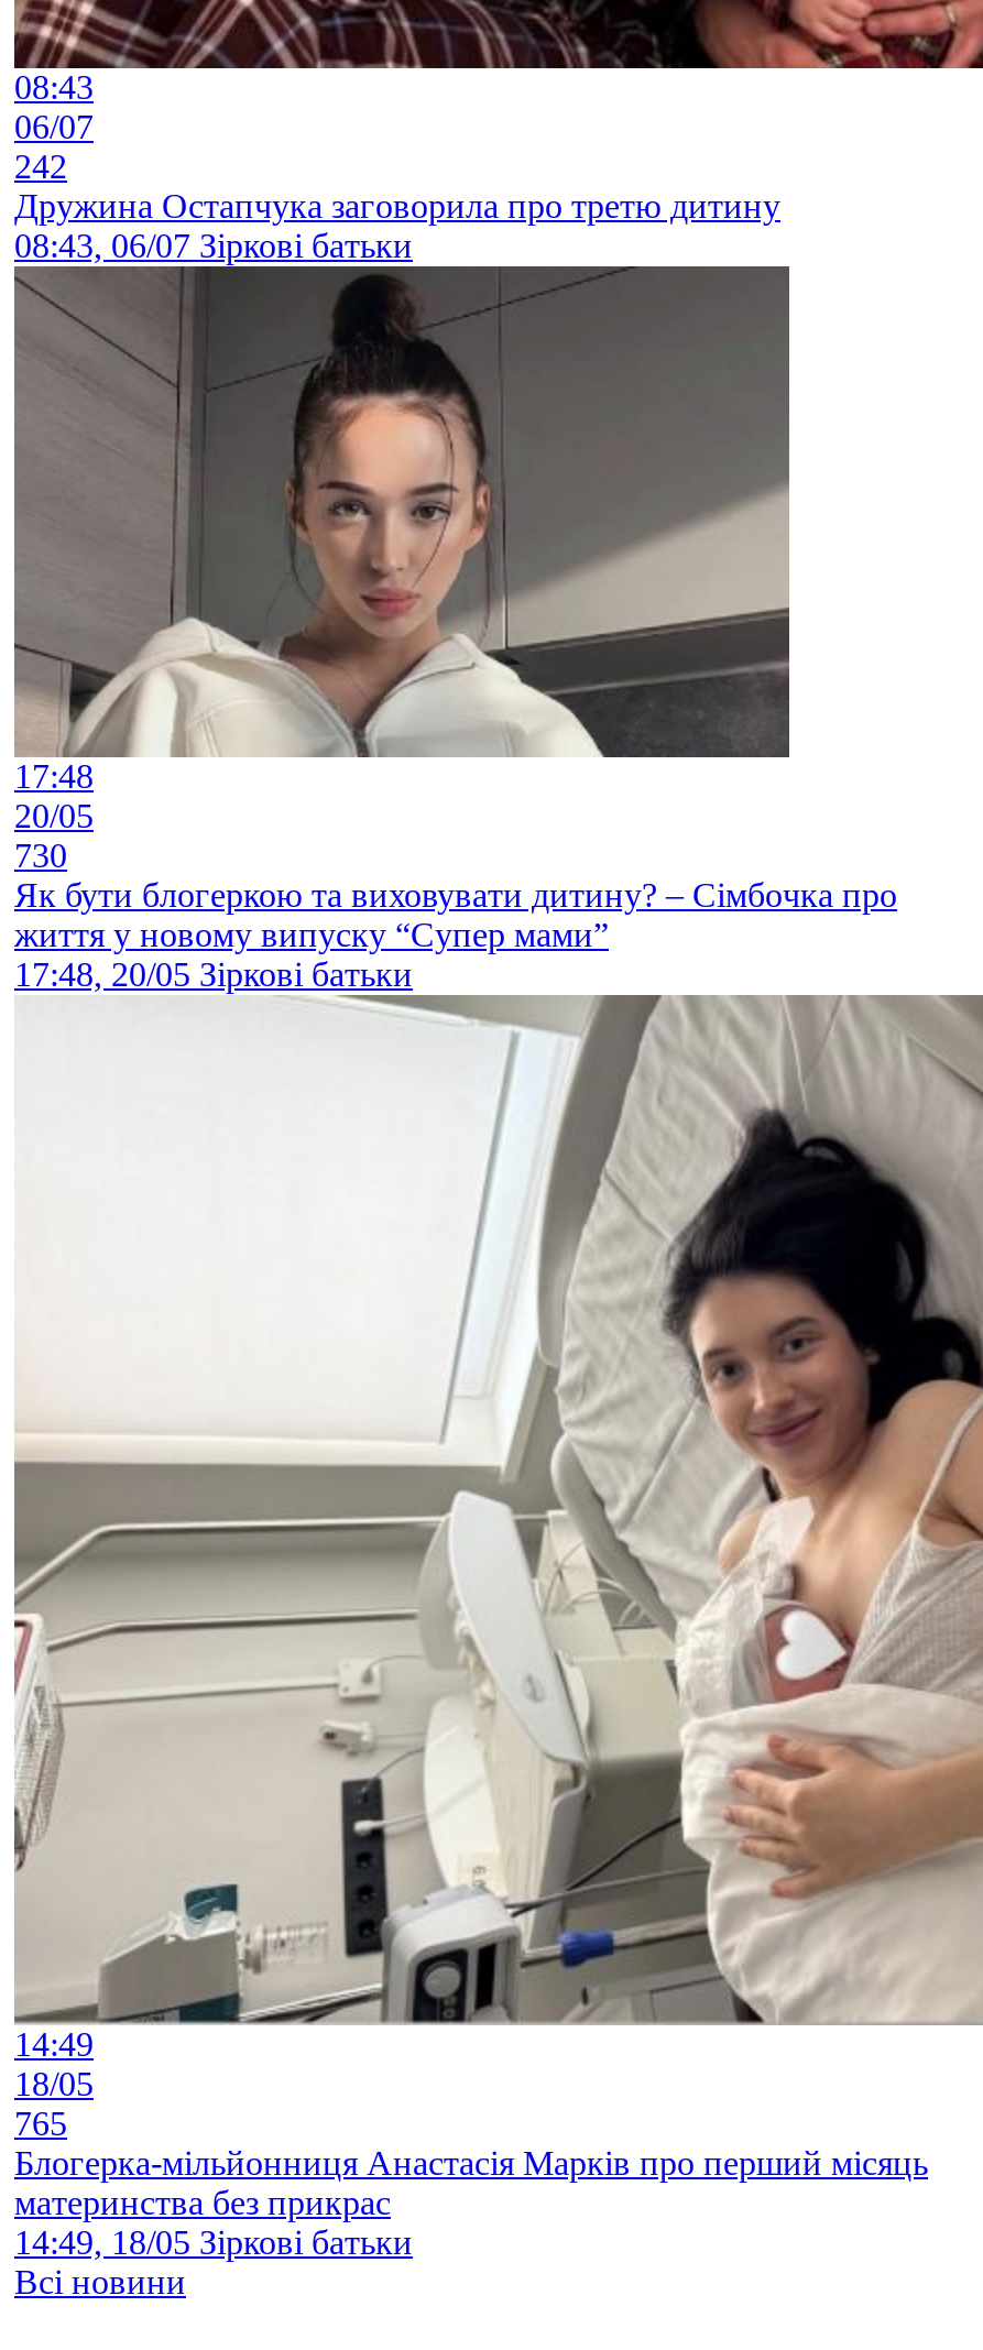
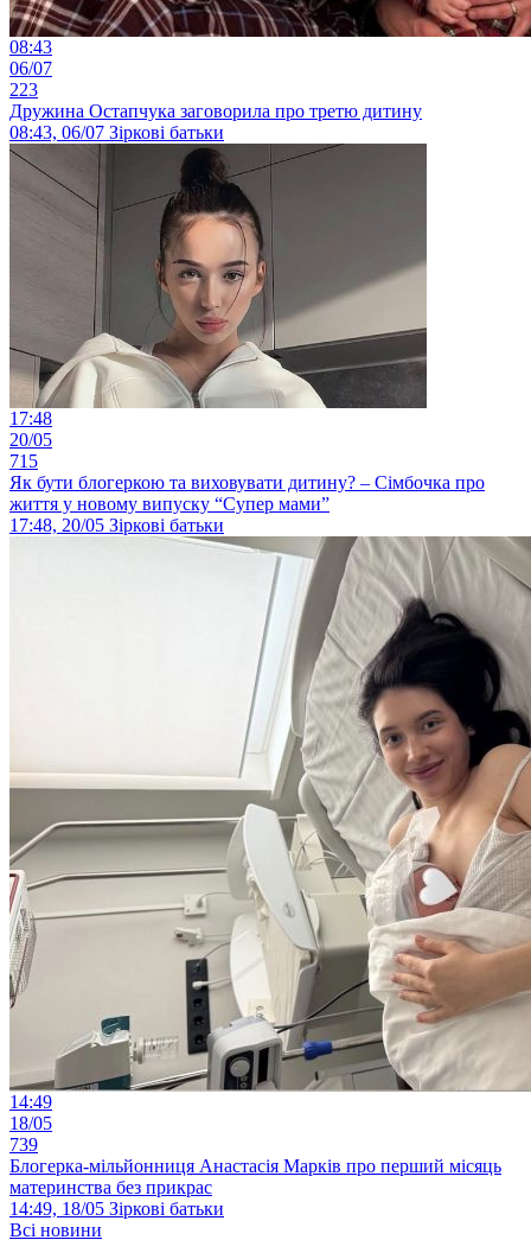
[14,148,67,186] 242 -> [9,80,38,100] 223
[14,837,67,875] 730 -> [9,451,38,471] 715
[14,2105,67,2143] 765 -> [9,1135,38,1155] 739

